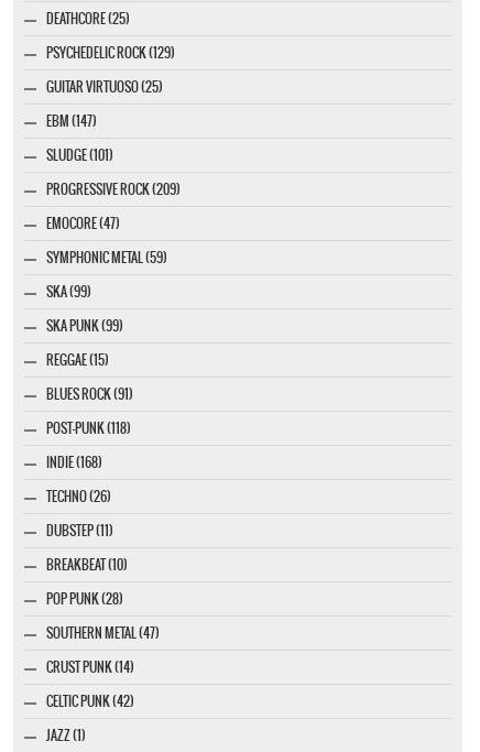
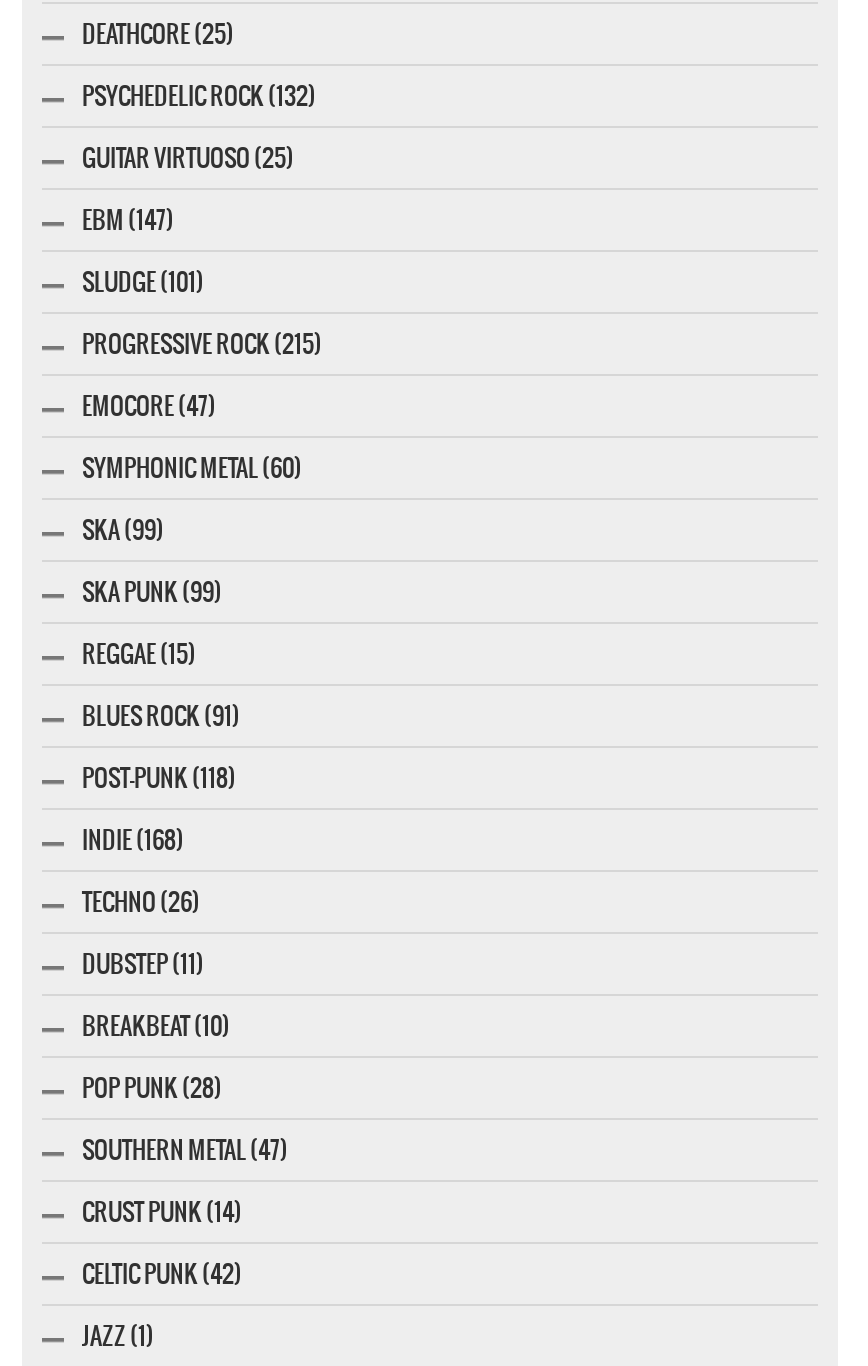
[46,43,175,63] PSYCHEDELIC ROCK (129) -> [82,78,316,114] PSYCHEDELIC ROCK (132)
[46,179,181,199] PROGRESSIVE ROCK (209) -> [82,326,322,362] PROGRESSIVE ROCK (215)
[46,248,167,267] SYMPHONIC METAL (59) -> [82,450,302,486] SYMPHONIC METAL (60)

